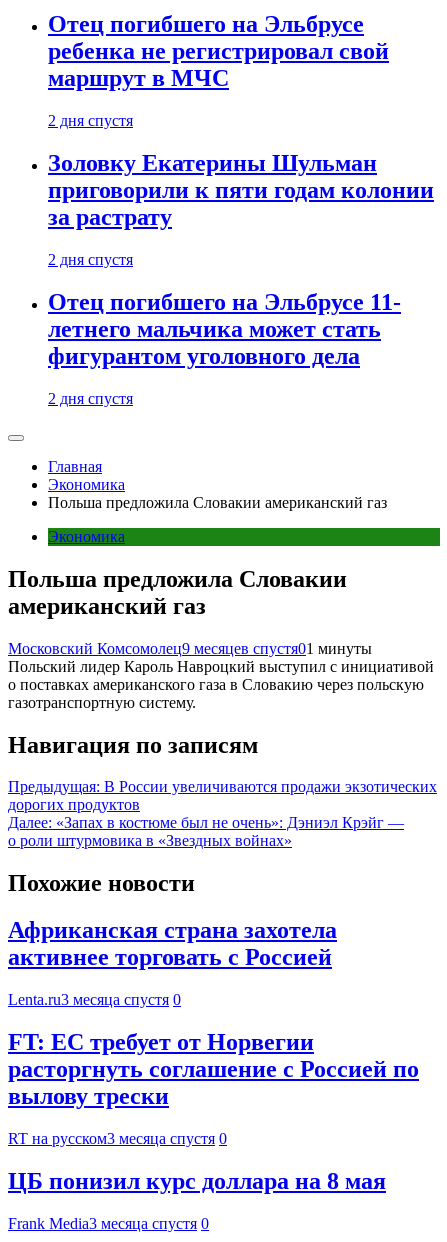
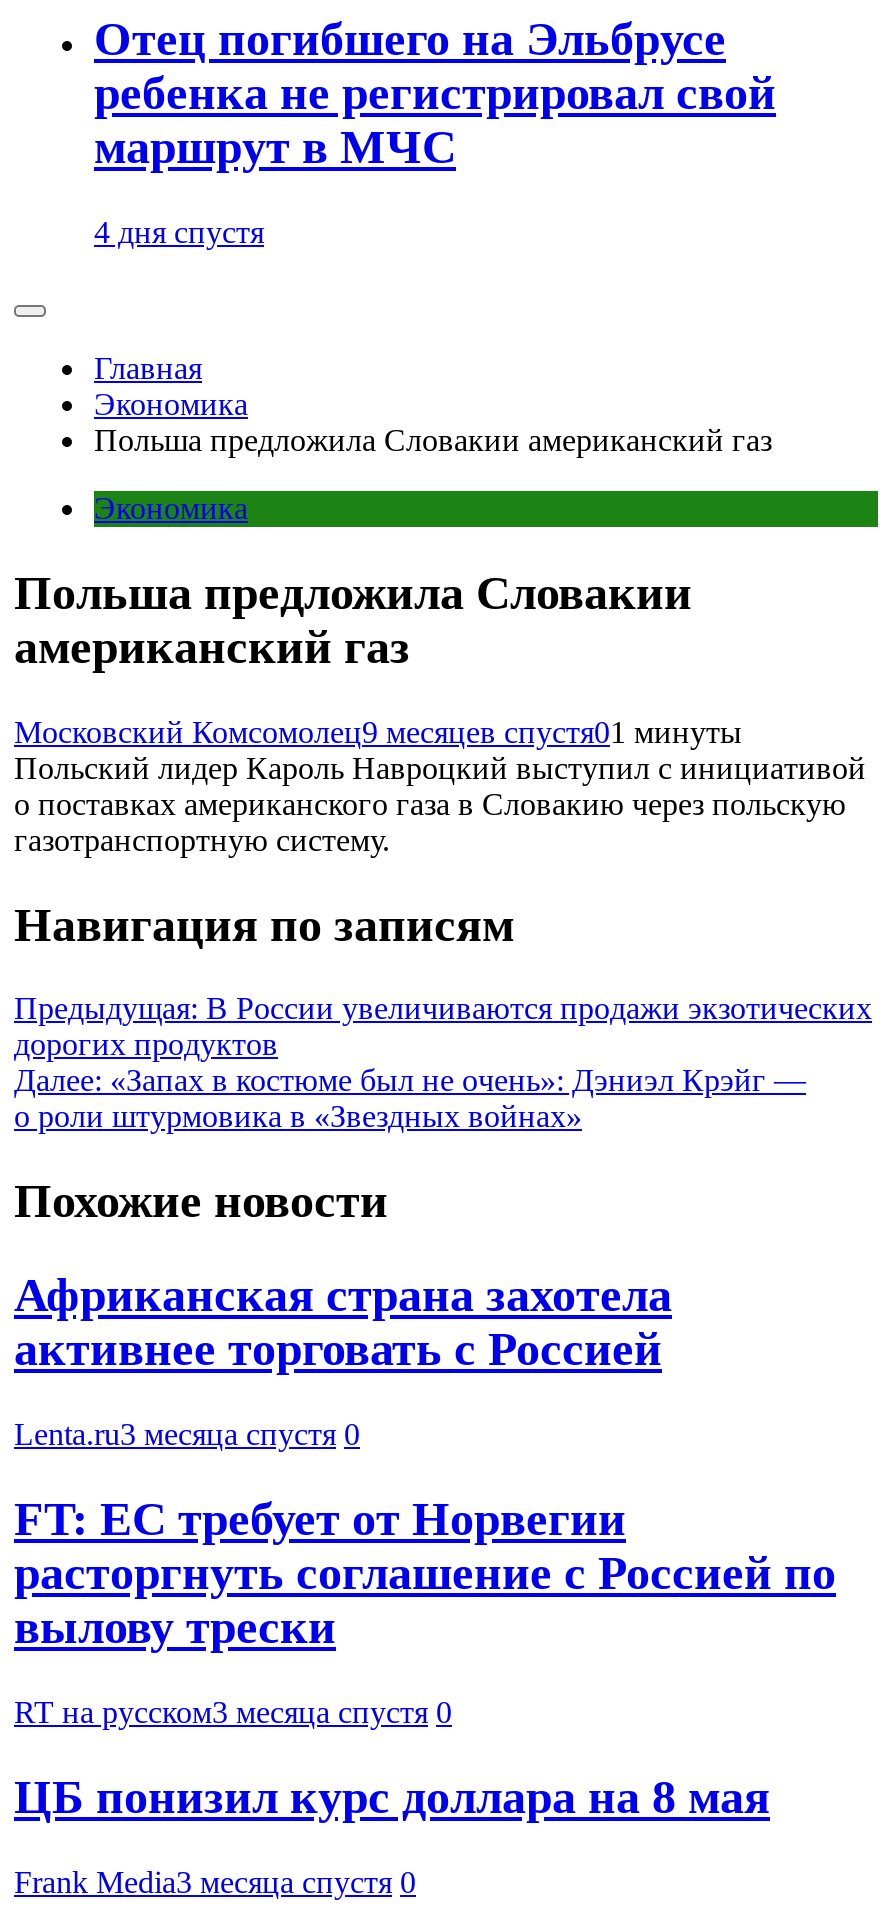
[48,112,434,407] 2 дня спустя | Золовку Екатерины Шульман | приговорили к пяти годам колонии | за растрату | 2 дня спустя | Отец погибшего на Эльбрусе 11- | летнего мальчика может стать | фигурантом уголовного дела | 2 дня спустя -> [94,214,264,248] 4 дня спустя

